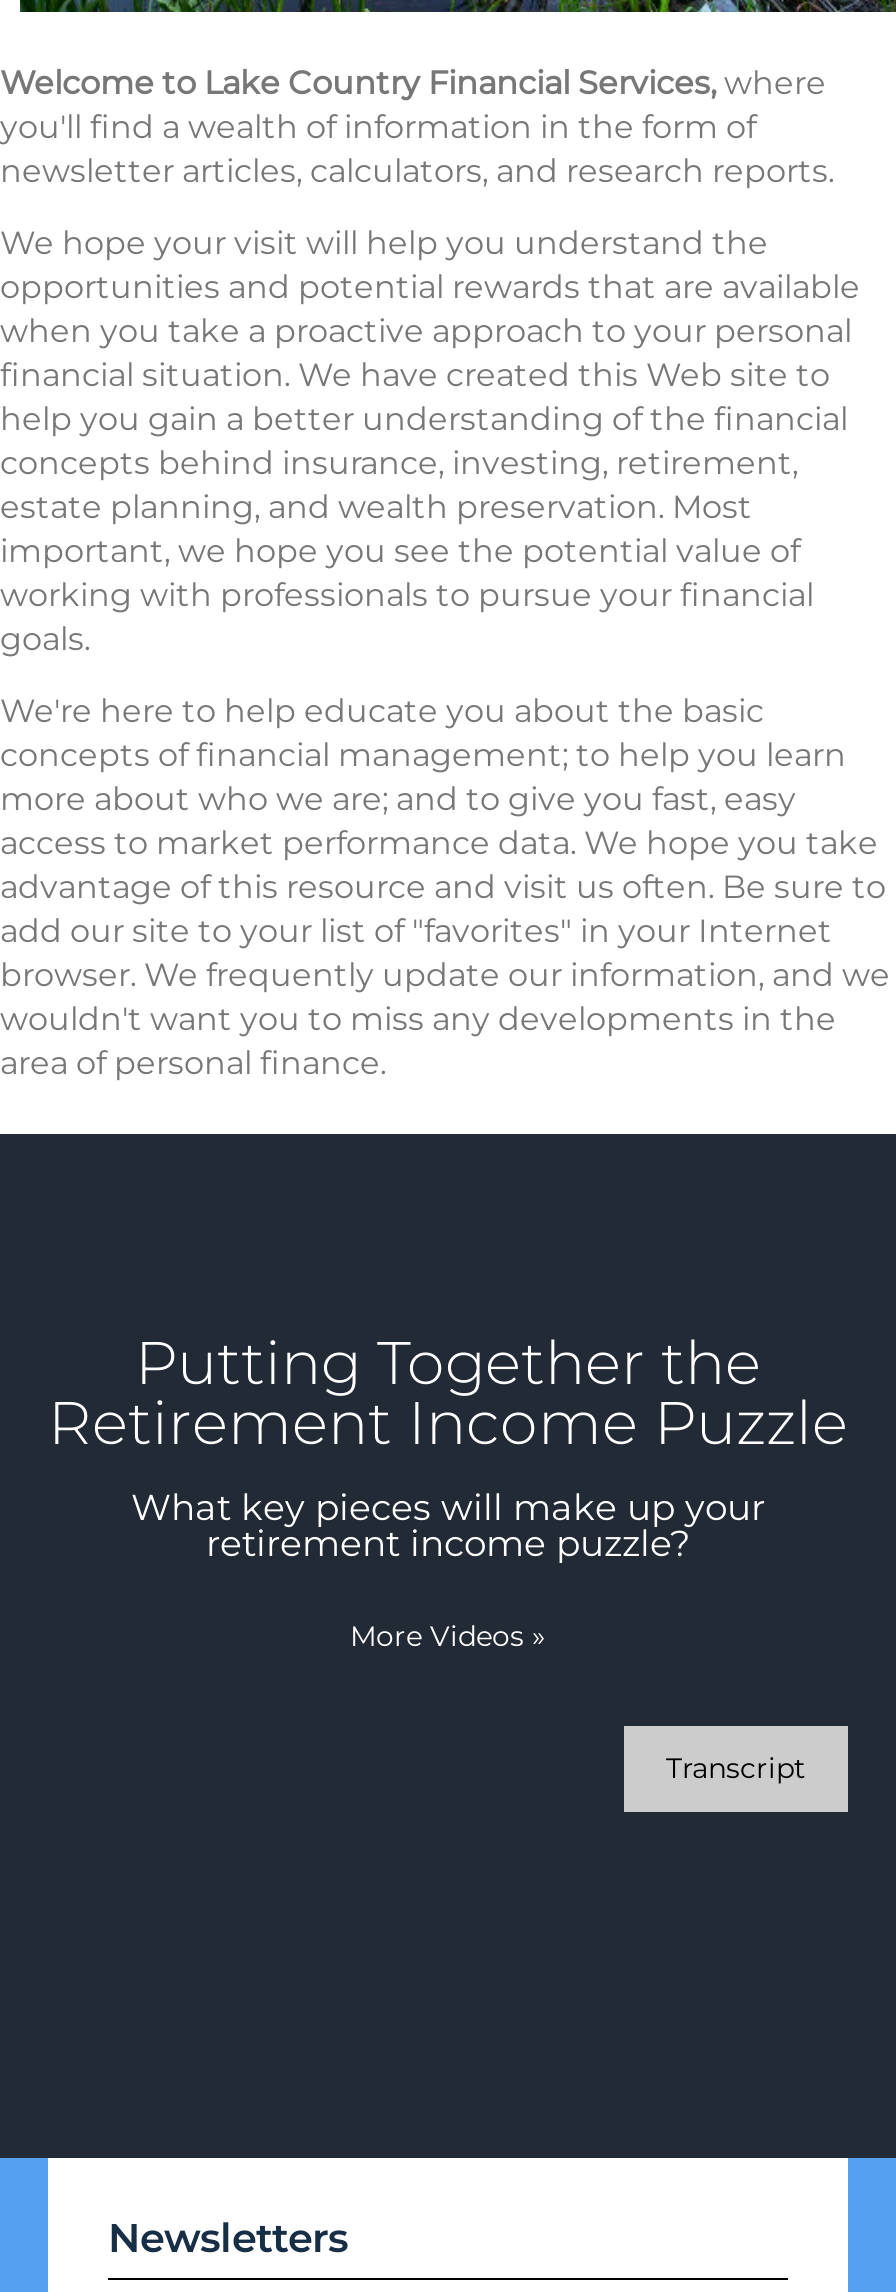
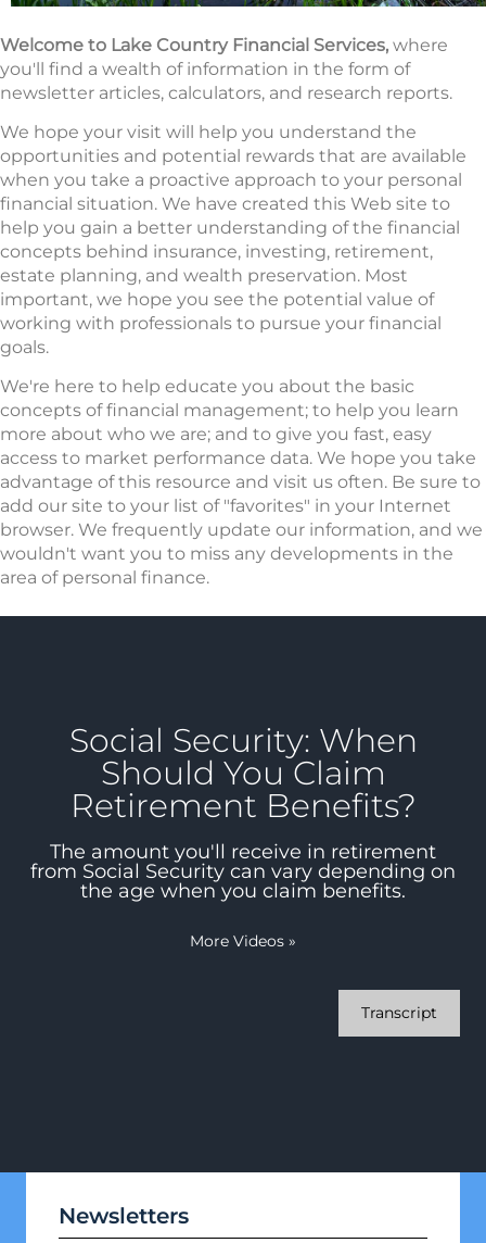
[48,1326,848,1566] Putting Together the | Retirement Income Puzzle | What key pieces will make up your | retirement income puzzle? -> [30,720,456,903] Social Security: When | Should You Claim | Retirement Benefits? | The amount you'll receive in retirement | from Social Security can vary depending on | the age when you claim benefits.
moved [350,1618,806,1786] -> [190,931,437,1023]: More Videos» | Transcript

